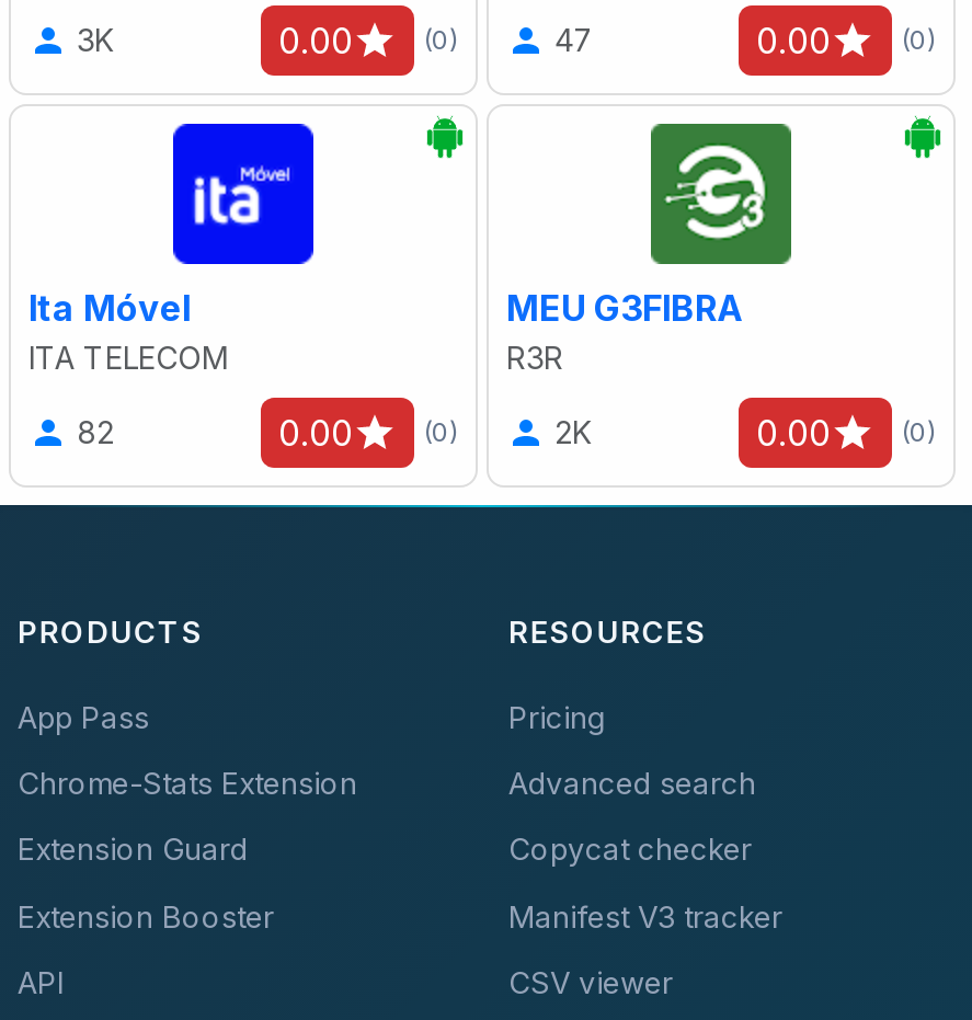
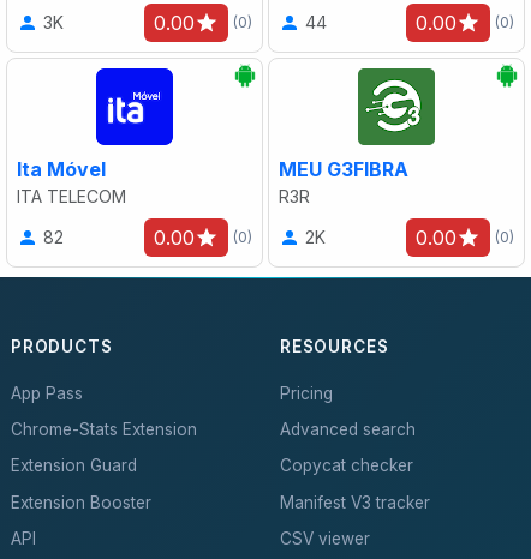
[554,21,594,58] 47 -> [305,12,327,32] 44

